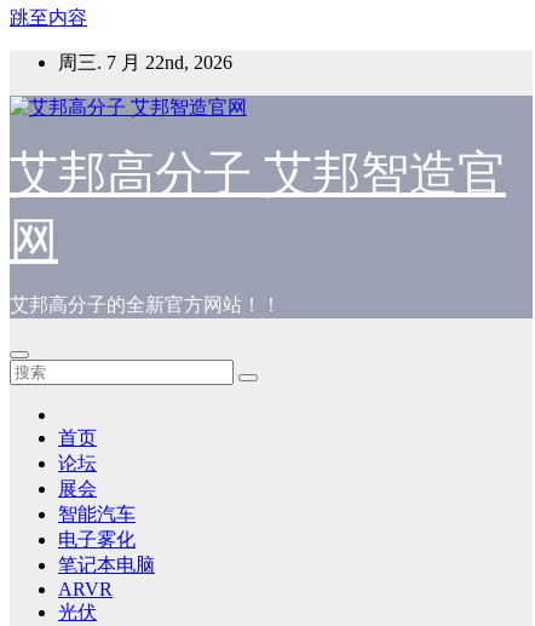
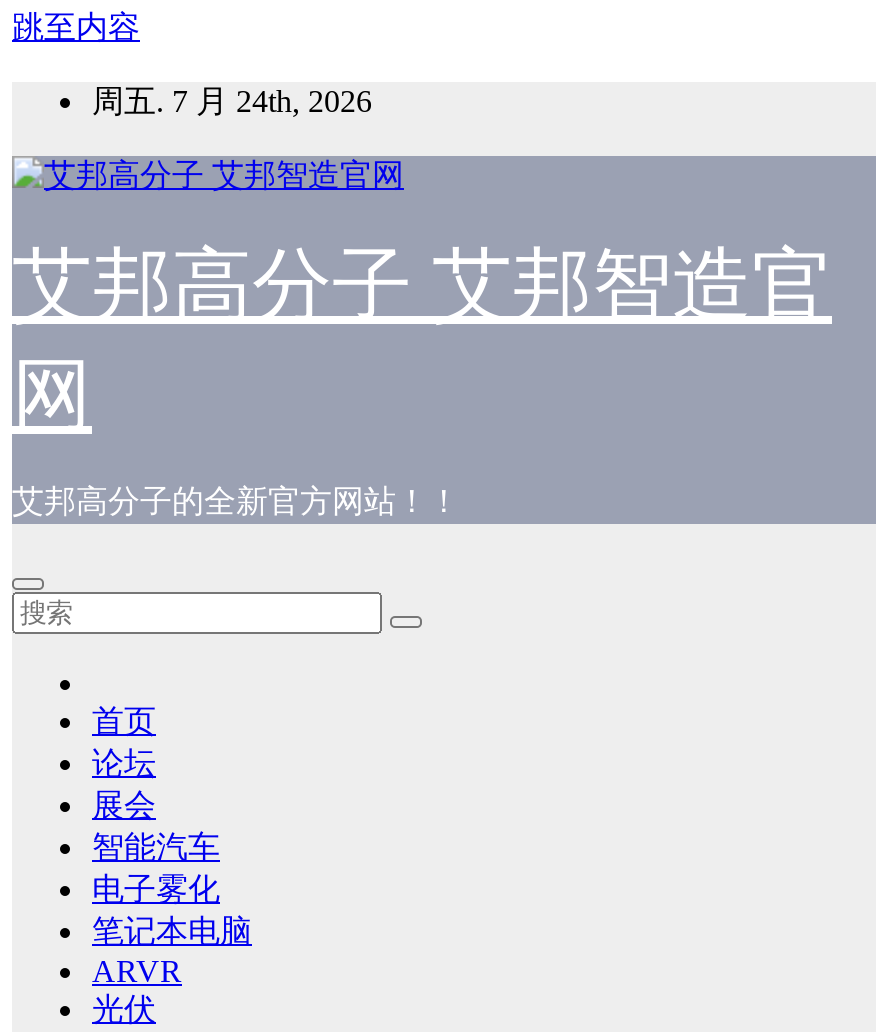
[58,52,232,73] 周三. 7 月 22nd, 2026 -> [92,84,372,118] 周五. 7 月 24th, 2026

